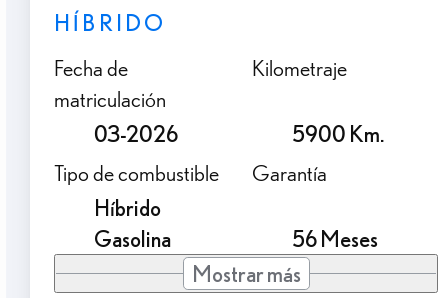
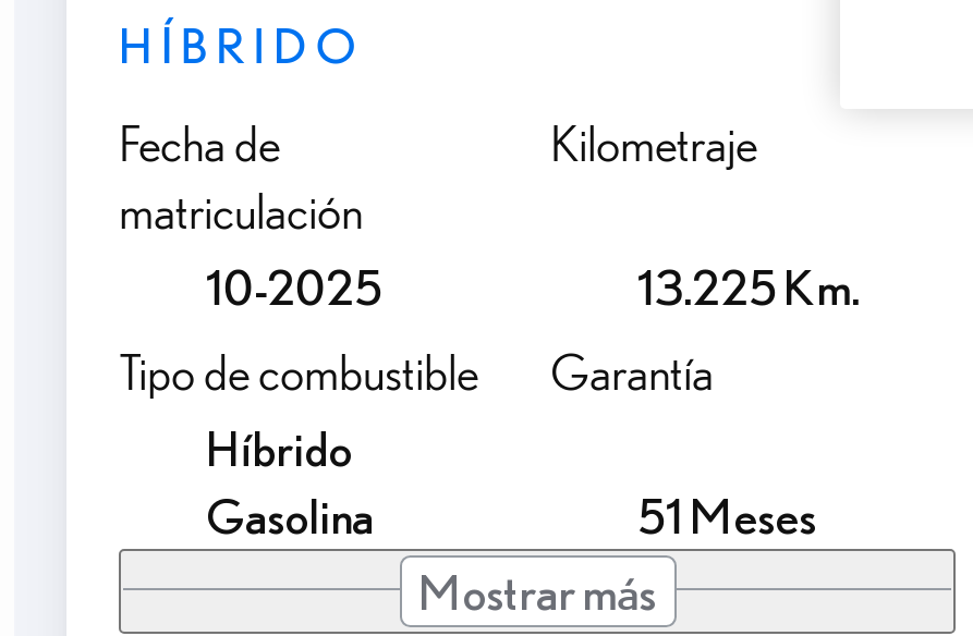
[94,120,178,147] 03-2026 -> [206,256,382,315] 10-2025
[292,120,384,147] 5900 Km. -> [637,256,860,315] 13.225 Km.
[292,225,378,252] 56 Meses -> [637,484,816,543] 51 Meses

